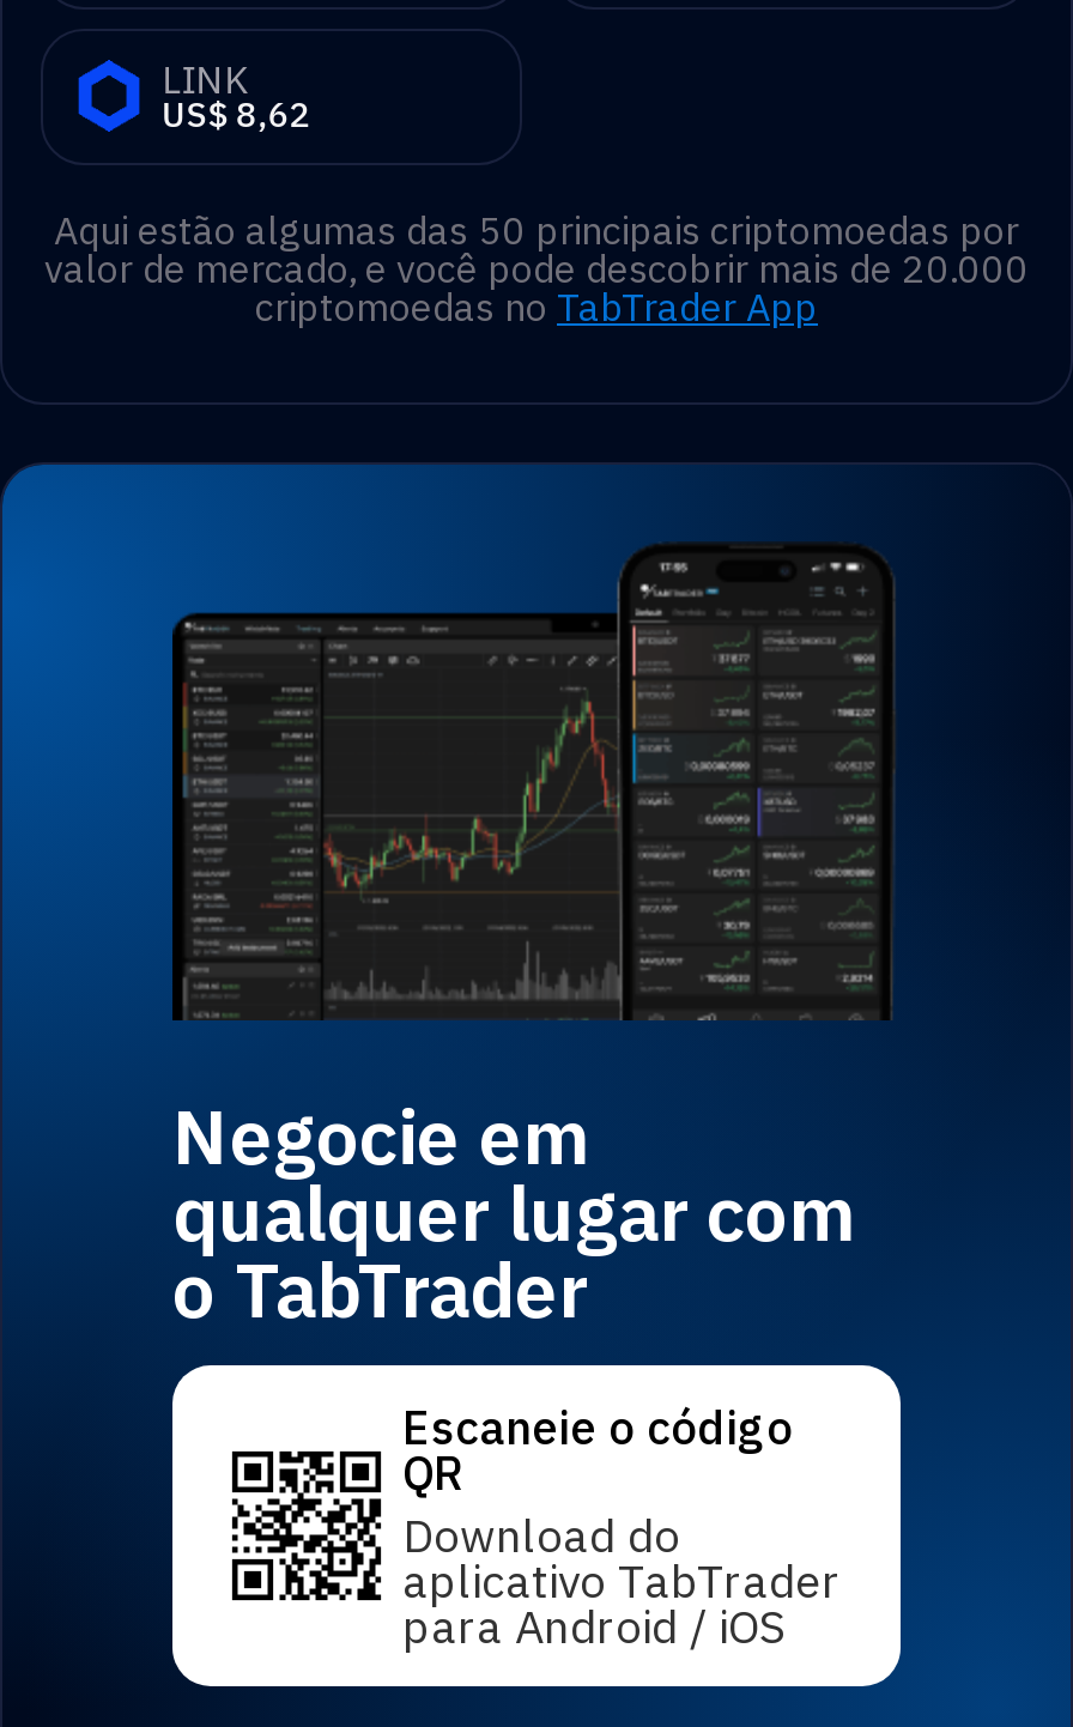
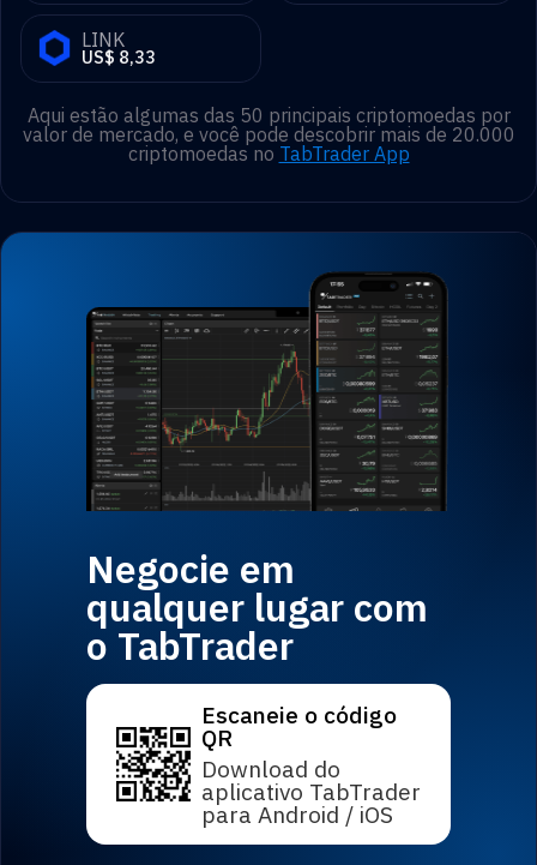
[162,92,310,137] US$ 8,62 -> [81,46,155,69] US$ 8,33

